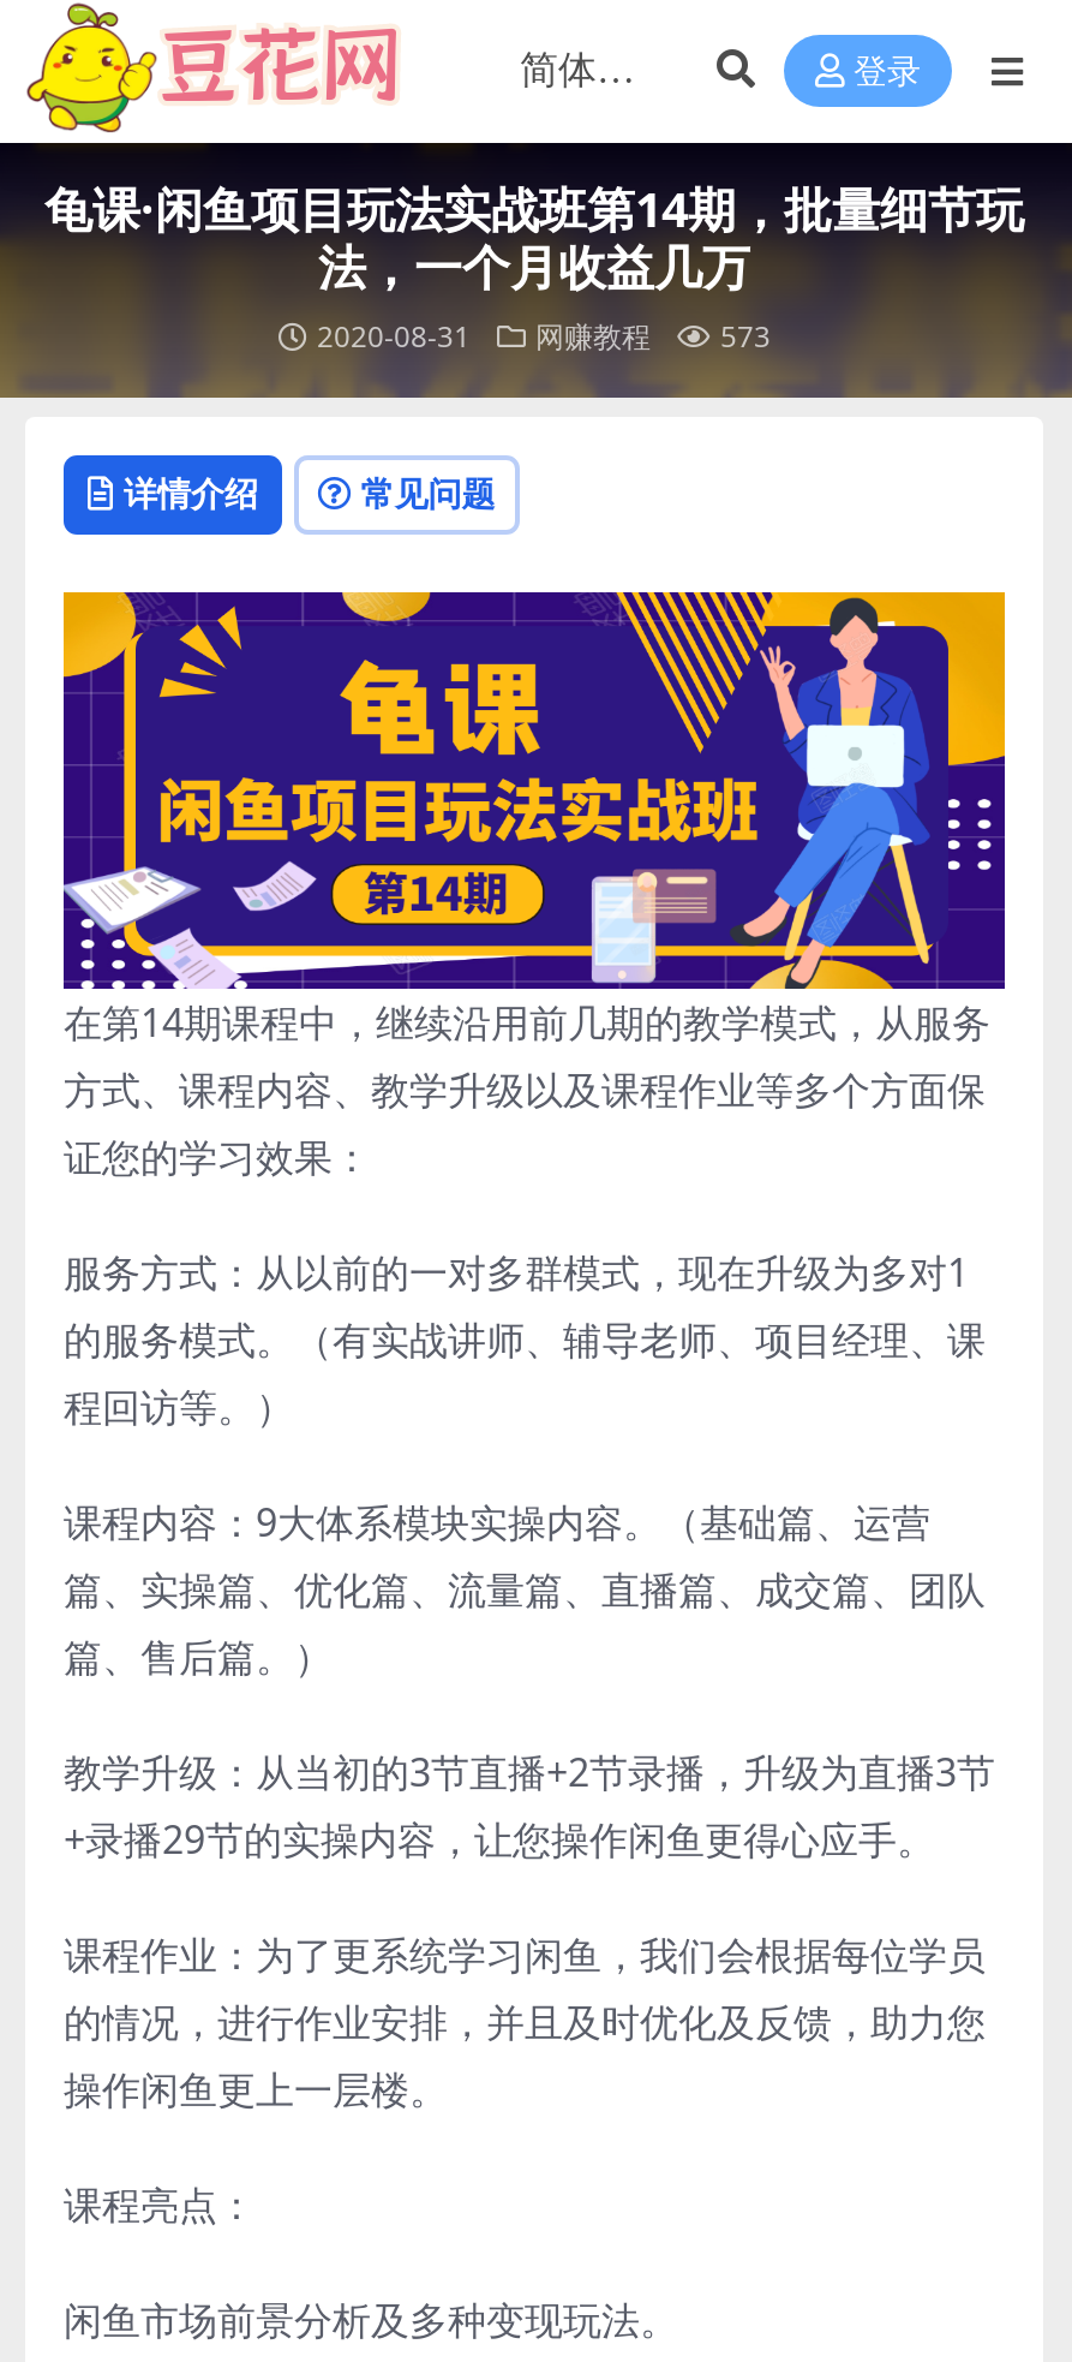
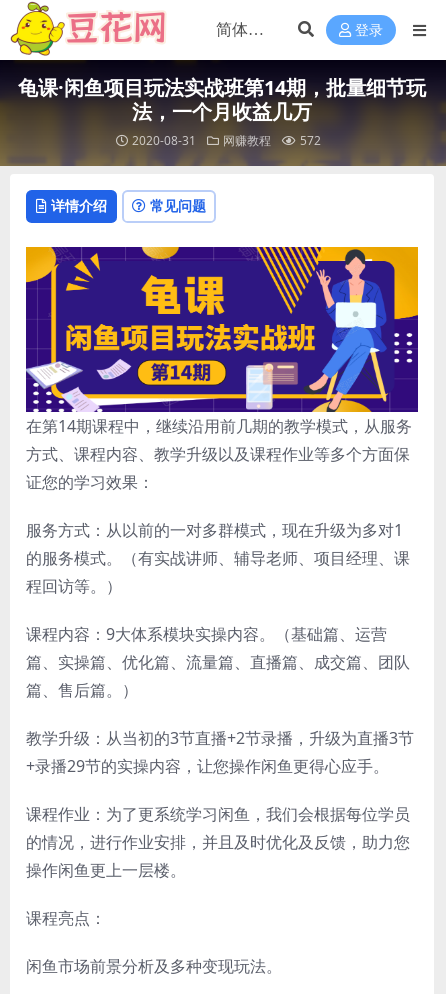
[317,316,771,357] 2020-08-31 网赚教程 573 -> [131,132,320,149] 2020-08-31 网赚教程 572

